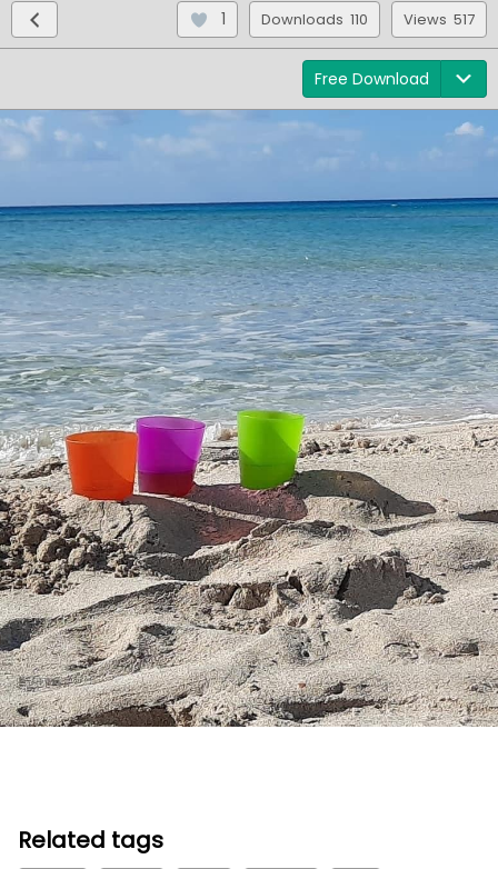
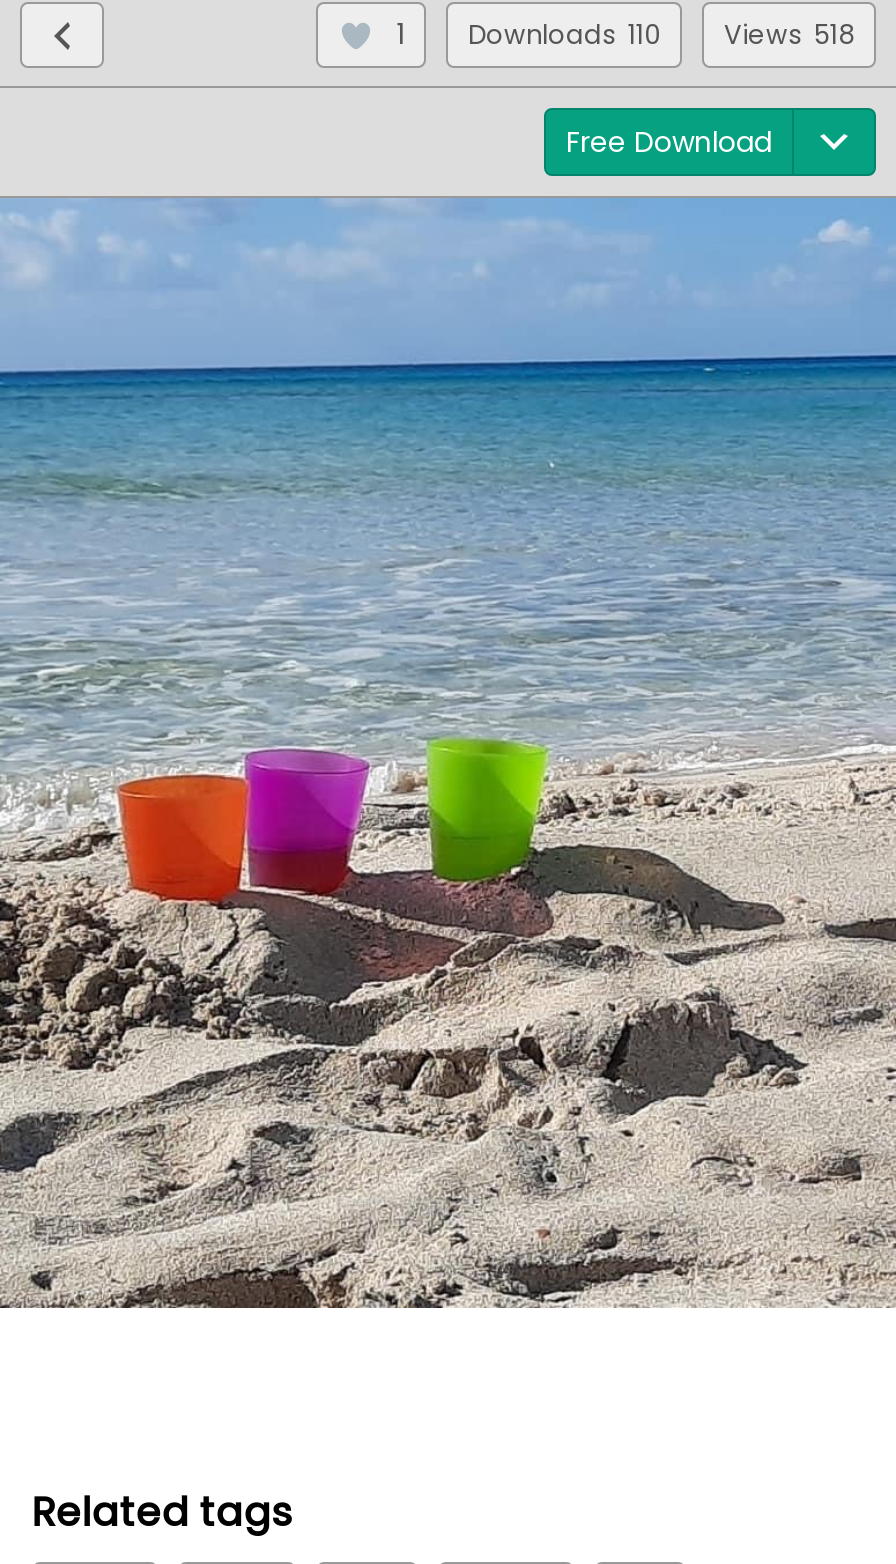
[221,8,475,30] 1 Downloads 110 Views 517 -> [396,14,854,54] 1 Downloads 110 Views 518

